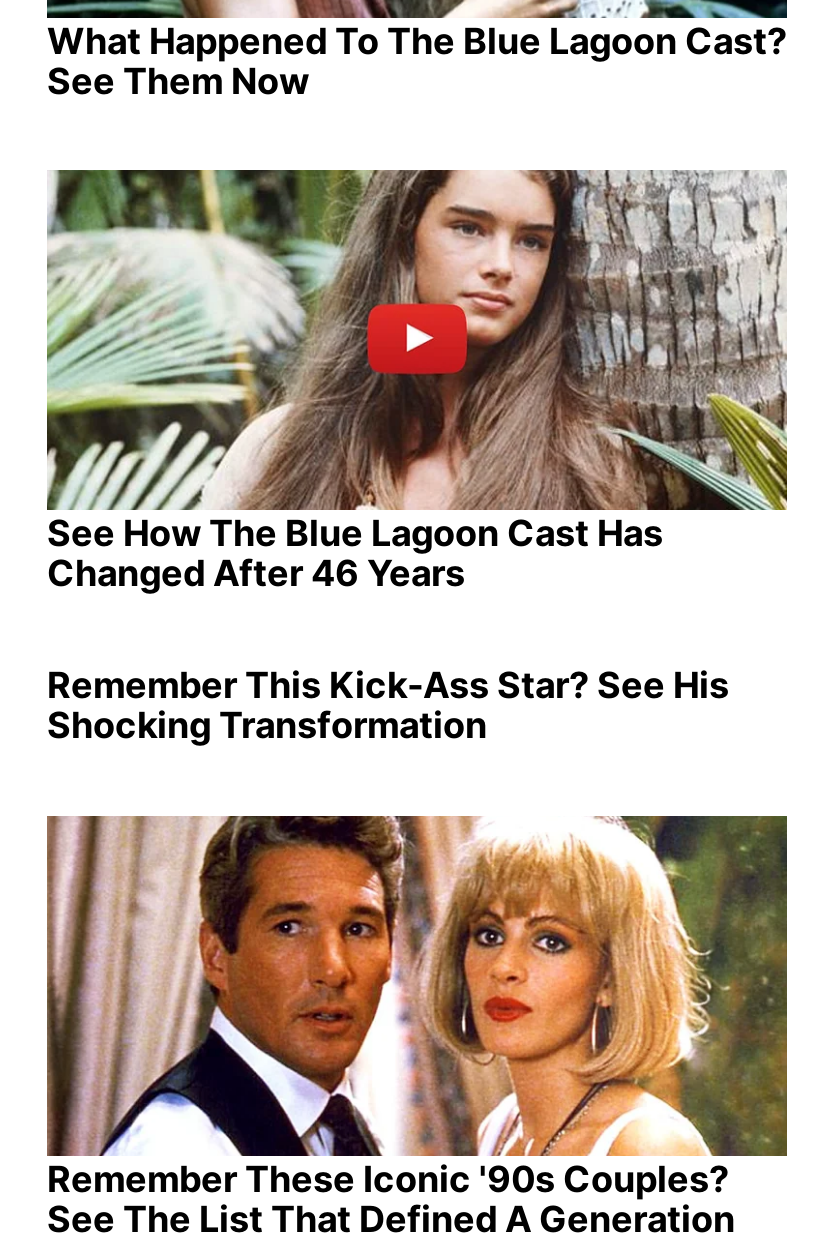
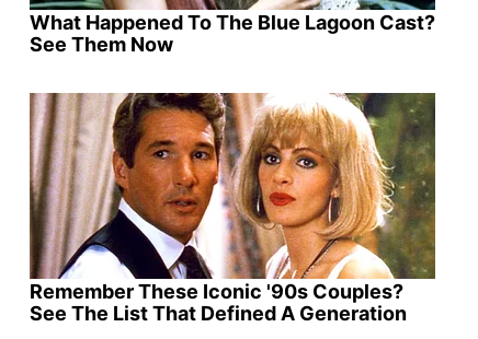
[45,168,787,747] [image] | See How The Blue Lagoon Cast Has | Changed After 46 Years | Remember This Kick-Ass Star? See His | Shocking Transformation -> none

